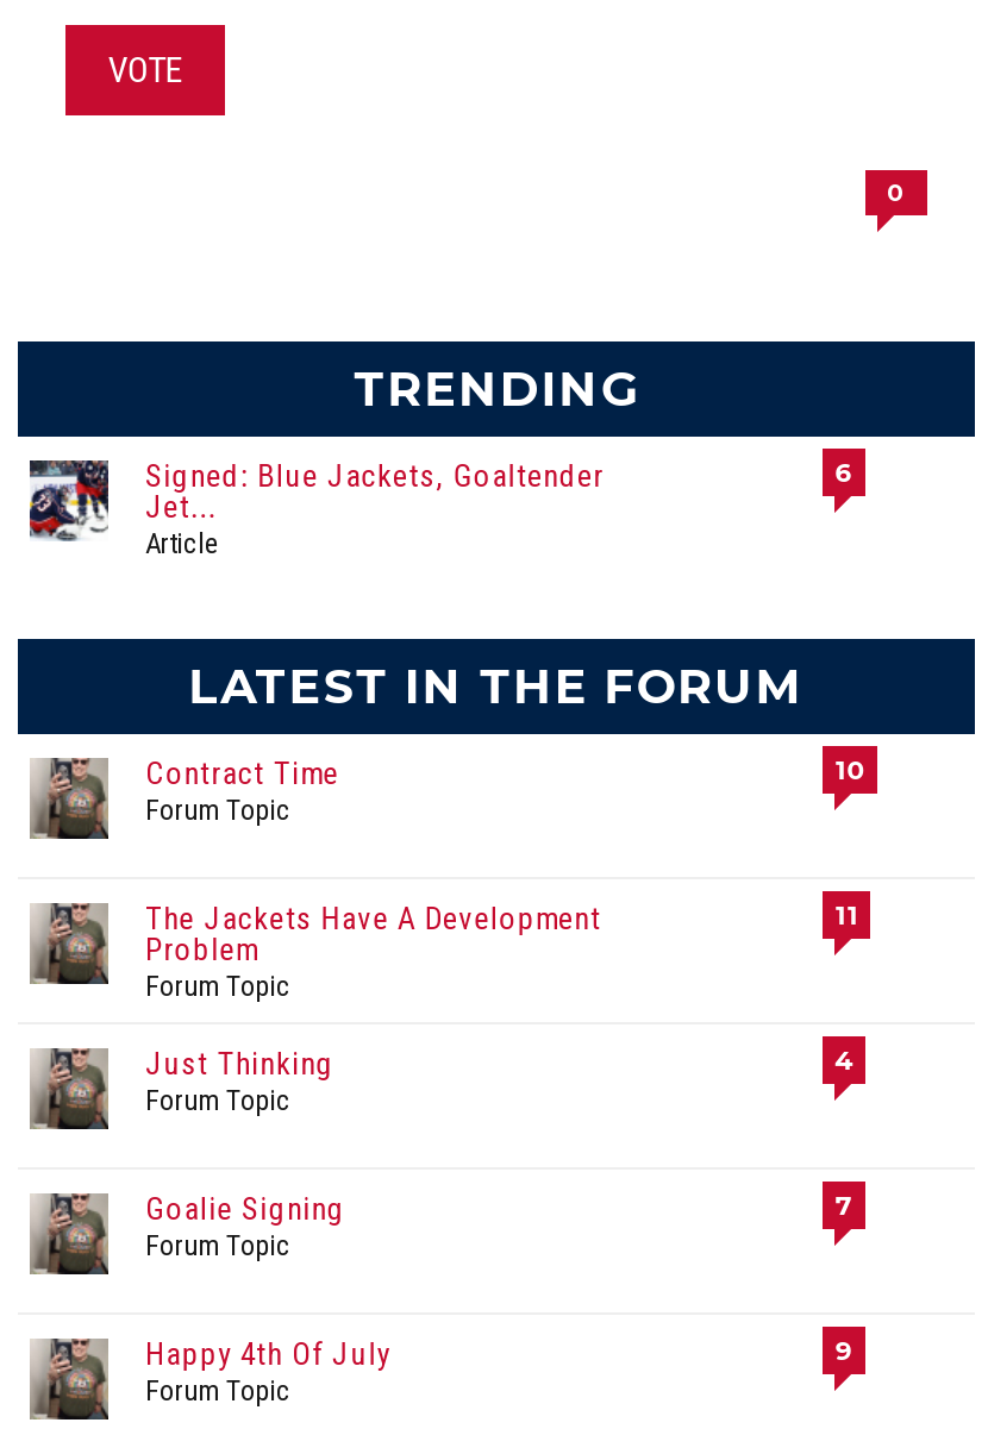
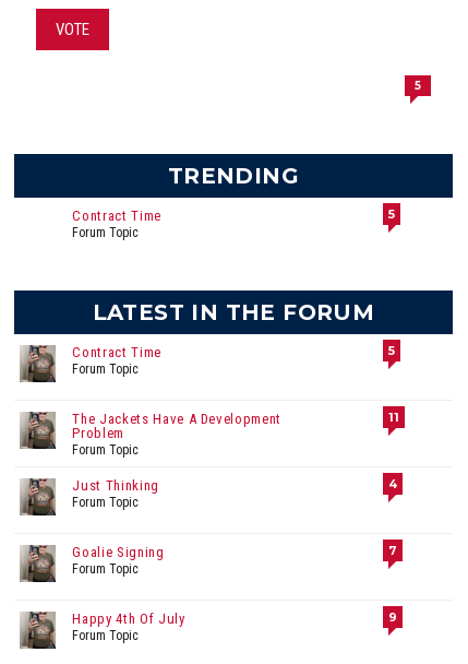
[887,178,906,209] 0 -> [415,79,421,93] 5
[27,458,111,544] [image] -> none
[145,459,604,561] Signed: Blue Jackets, Goaltender | Jet... | Article -> [73,208,161,240] Contract Time | Forum Topic
[835,456,854,490] 6 -> [389,207,395,222] 5
[835,754,866,787] 10 -> [389,343,395,358] 5

